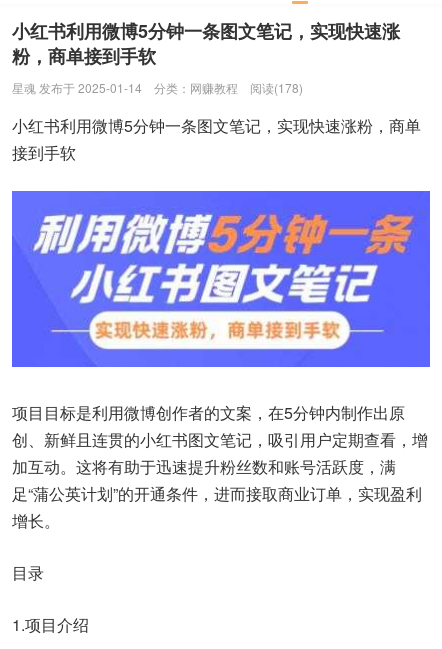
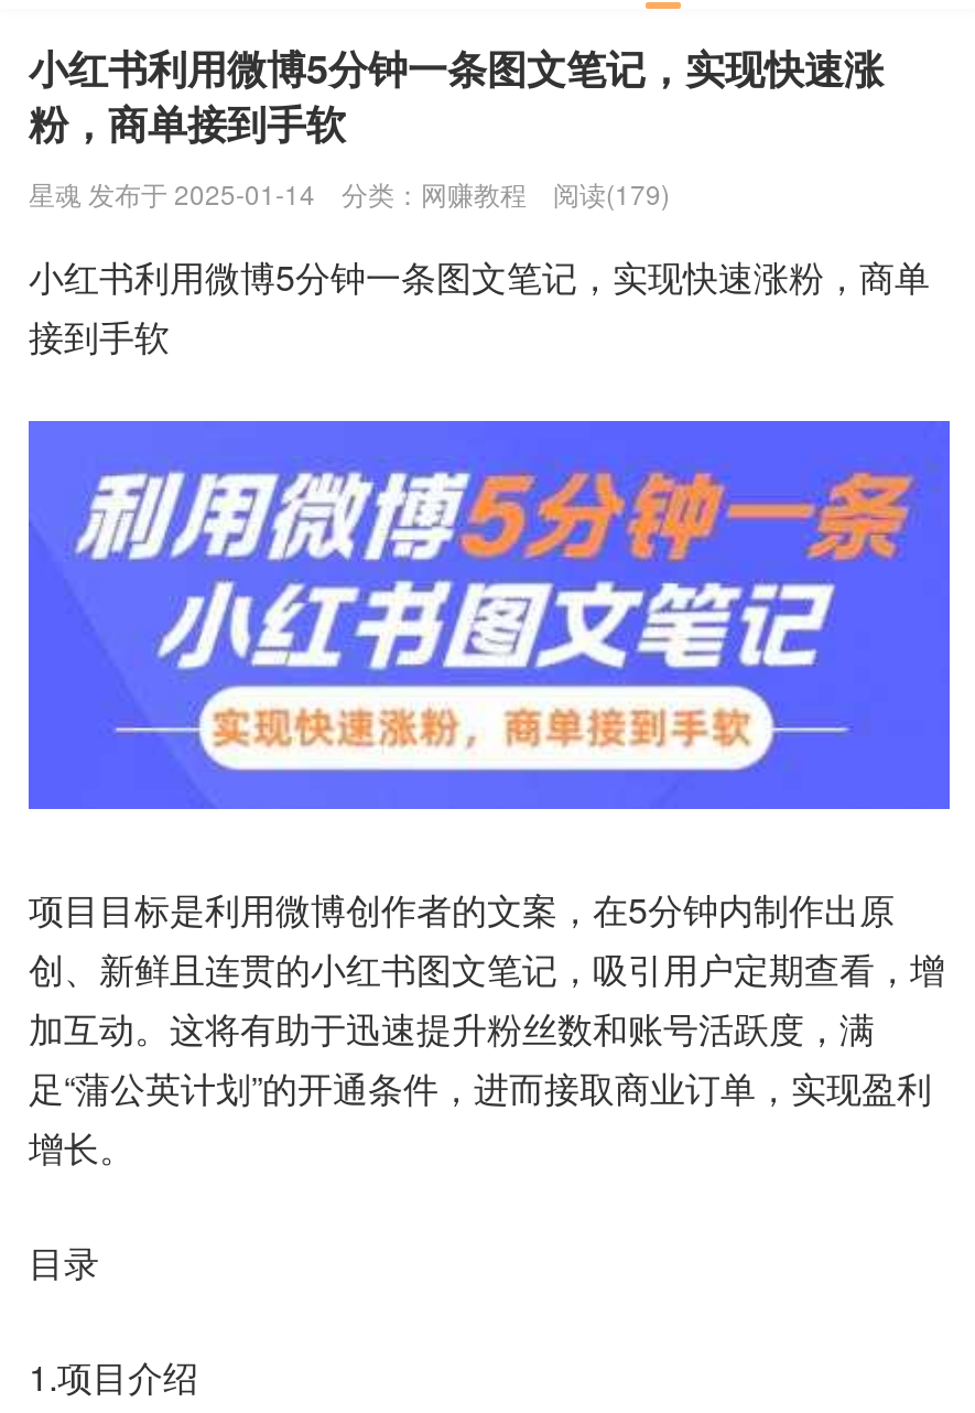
[250,79,303,96] 阅读(178) -> [553,174,670,212] 阅读(179)

